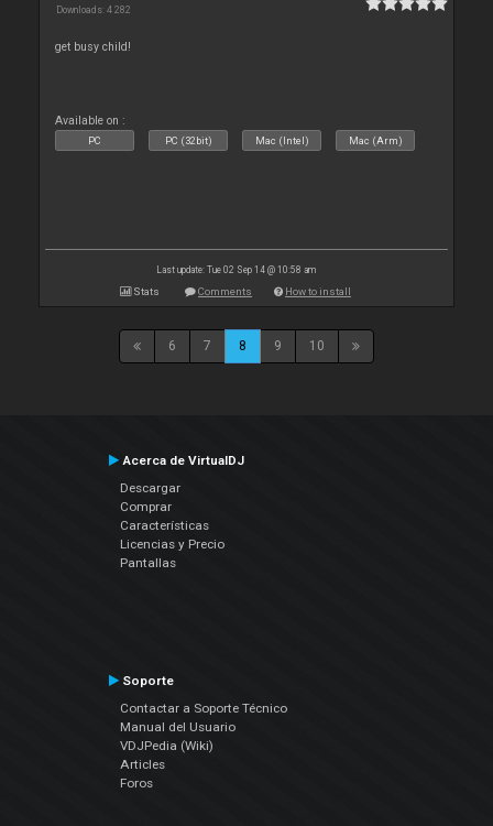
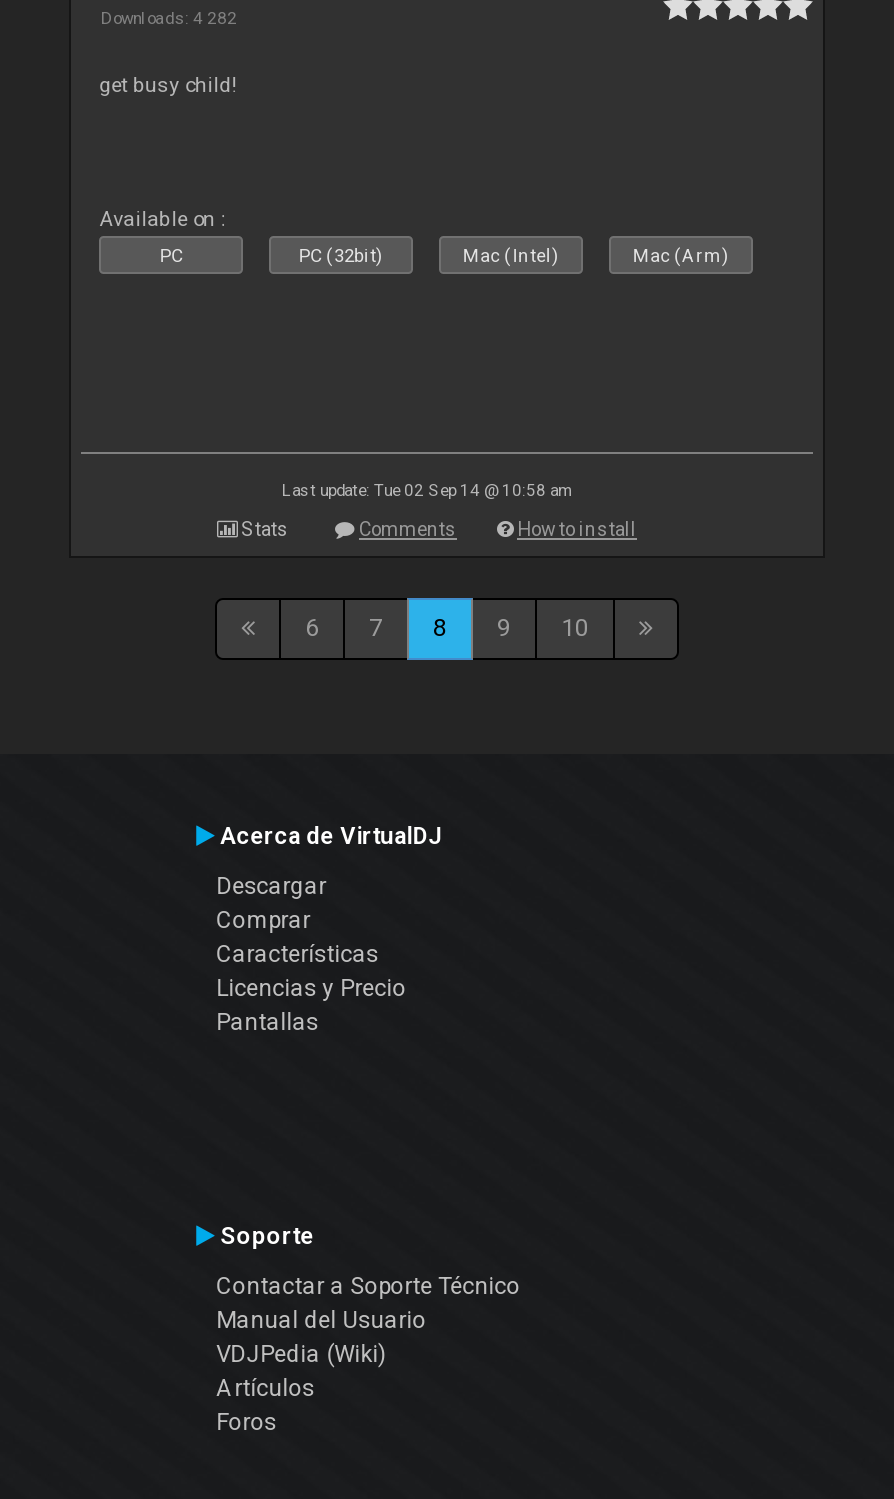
[120,757,165,773] Articles -> [216,1375,314,1403] Artículos

